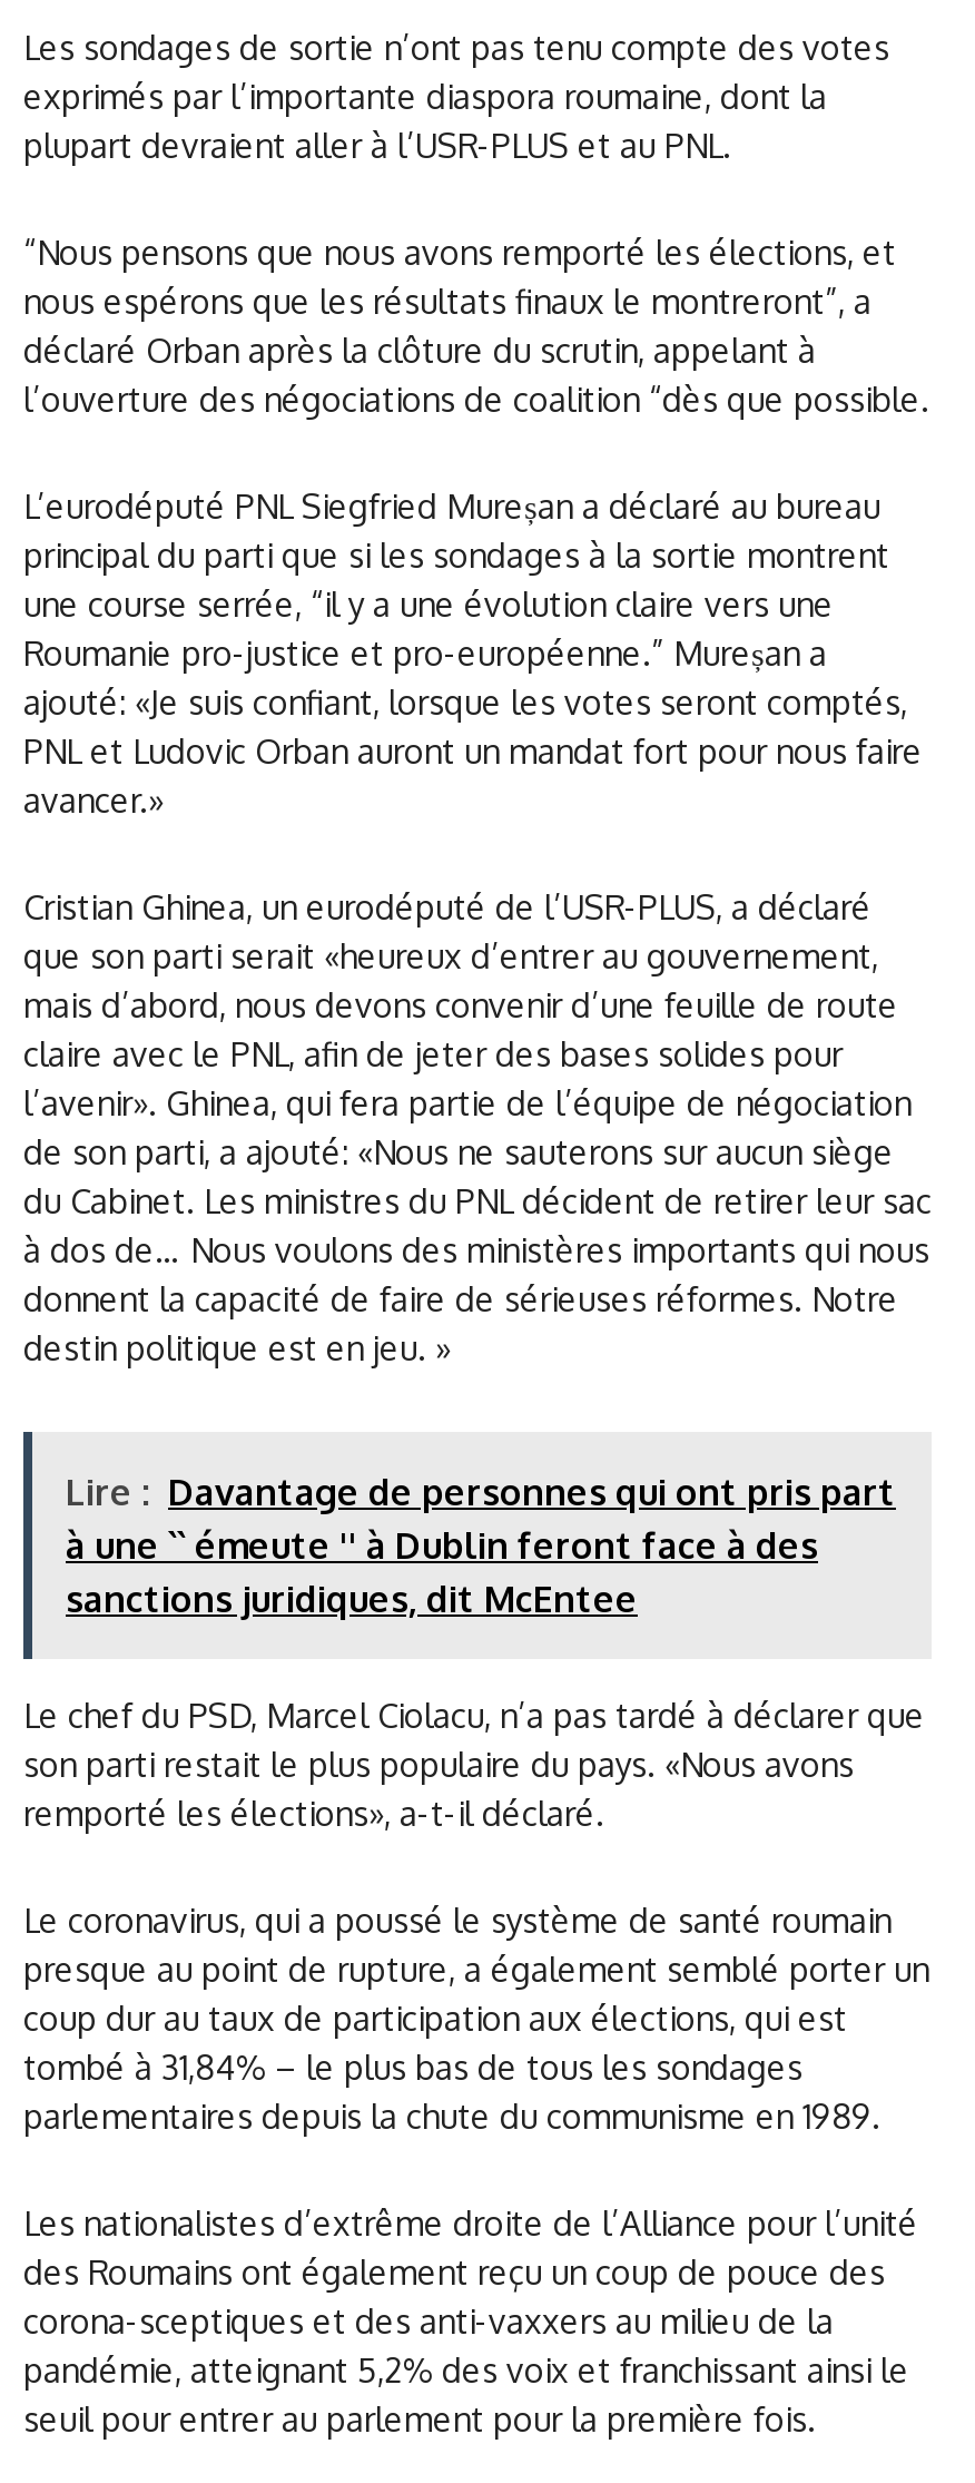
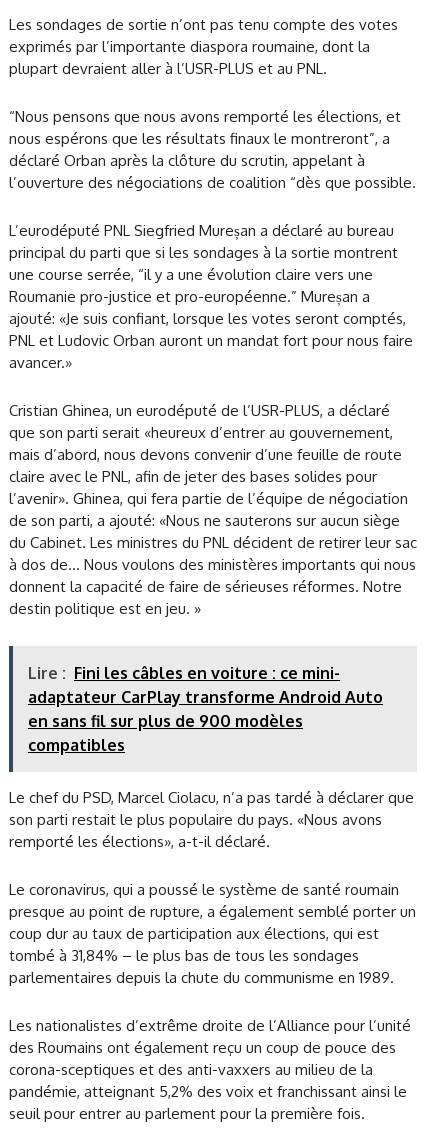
[66,1469,896,1620] Lire : Davantage de personnes qui ont pris part | à une `` émeute '' à Dublin feront face à des | sanctions juridiques, dit McEntee -> [28,663,383,755] Lire : Fini les câbles en voiture : ce mini- | adaptateur CarPlay transforme Android Auto | en sans fil sur plus de 900 modèles | compatibles

